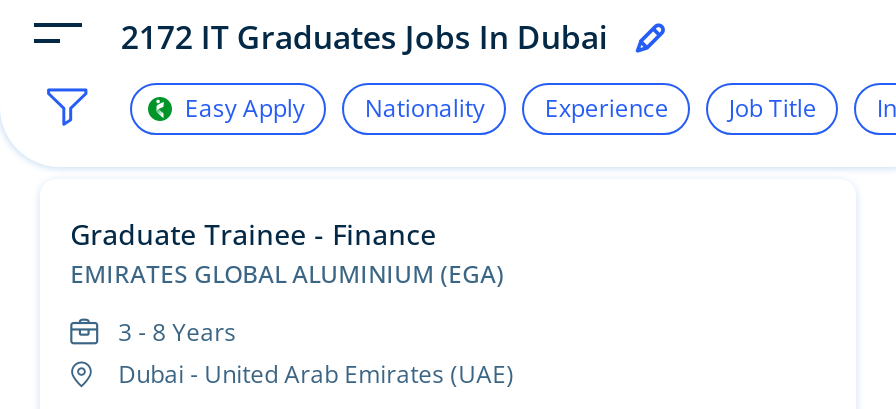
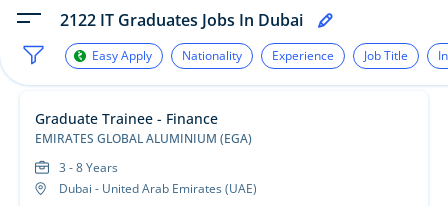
[121,15,607,59] 2172 IT Graduates Jobs In Dubai -> [60,9,303,31] 2122 IT Graduates Jobs In Dubai

